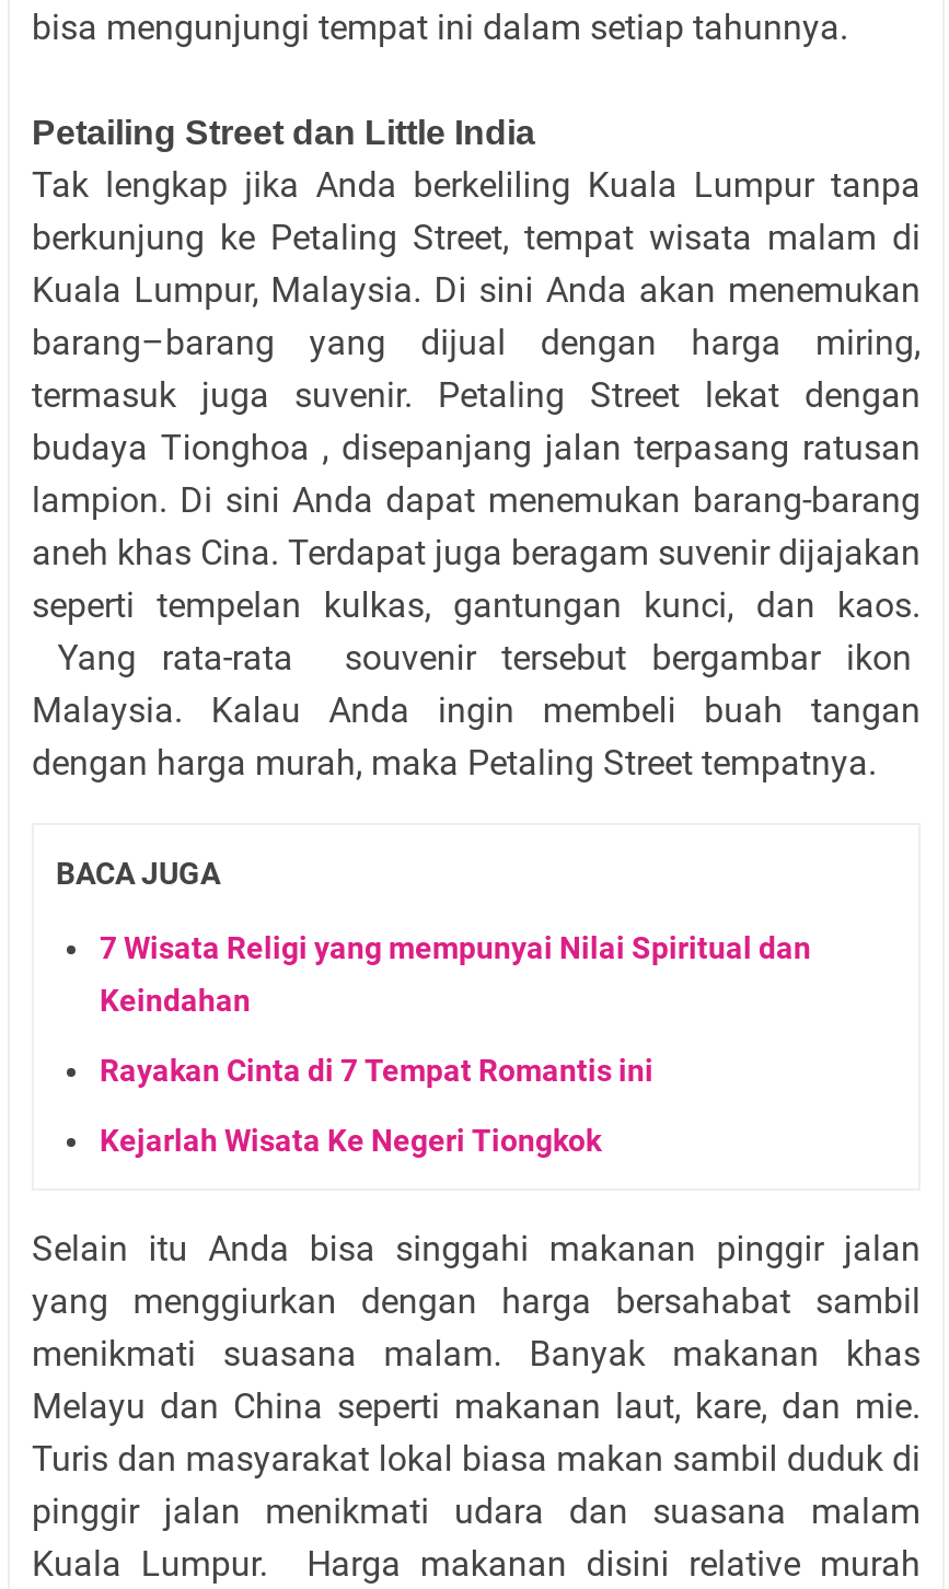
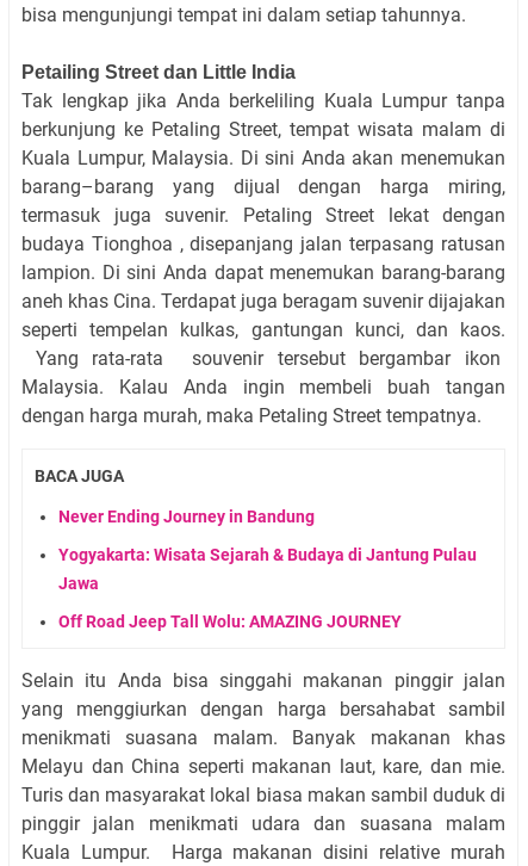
[100,929,811,964] 7 Wisata Religi yang mempunyai Nilai Spiritual dan -> [58,506,315,526] Never Ending Journey in Bandung
[100,982,251,1017] Keindahan -> [58,545,477,564] Yogyakarta: Wisata Sejarah & Budaya di Jantung Pulau
[100,1052,653,1087] Rayakan Cinta di 7 Tempat Romantis ini -> [58,573,99,592] Jawa
[100,1122,601,1157] Kejarlah Wisata Ke Negeri Tiongkok -> [58,611,402,631] Off Road Jeep Tall Wolu: AMAZING JOURNEY

